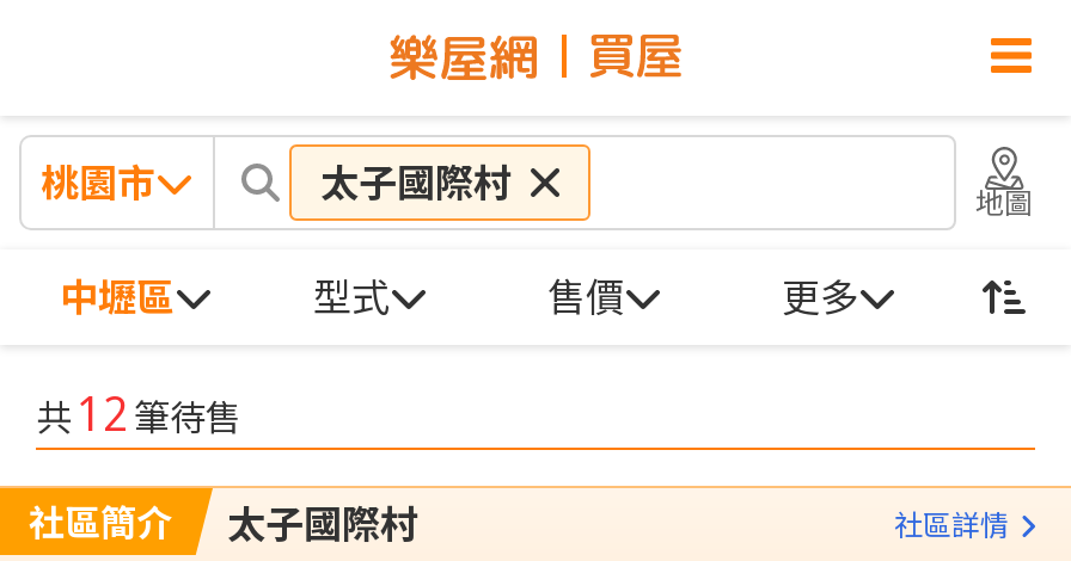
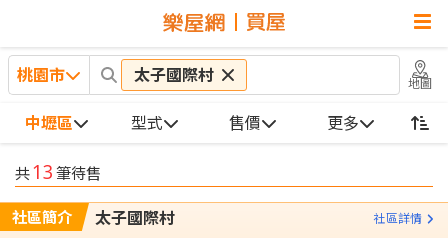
[36,381,241,445] 共 12 筆待售 -> [15,158,101,185] 共 13 筆待售

